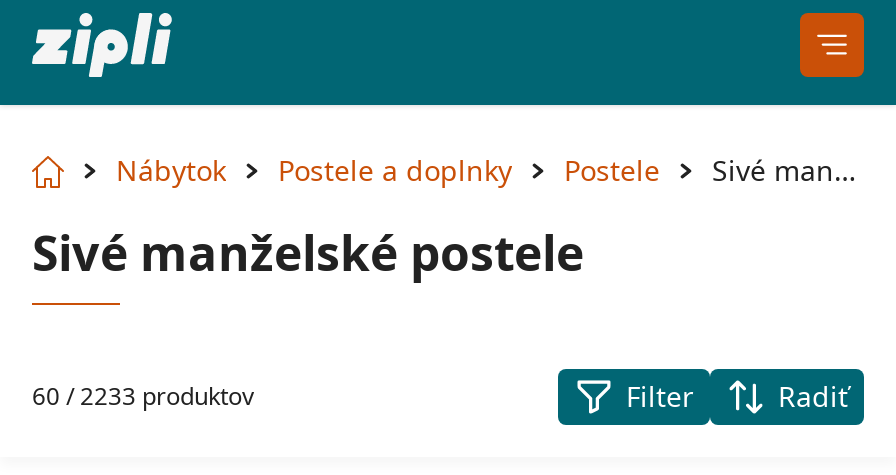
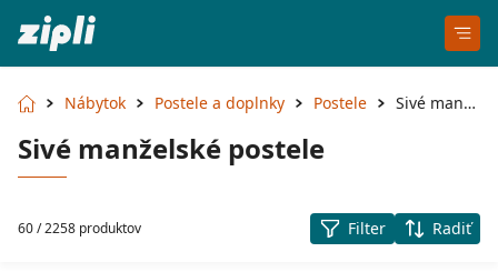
[32,379,254,413] 60 / 2233 produktov -> [18,219,141,238] 60 / 2258 produktov

